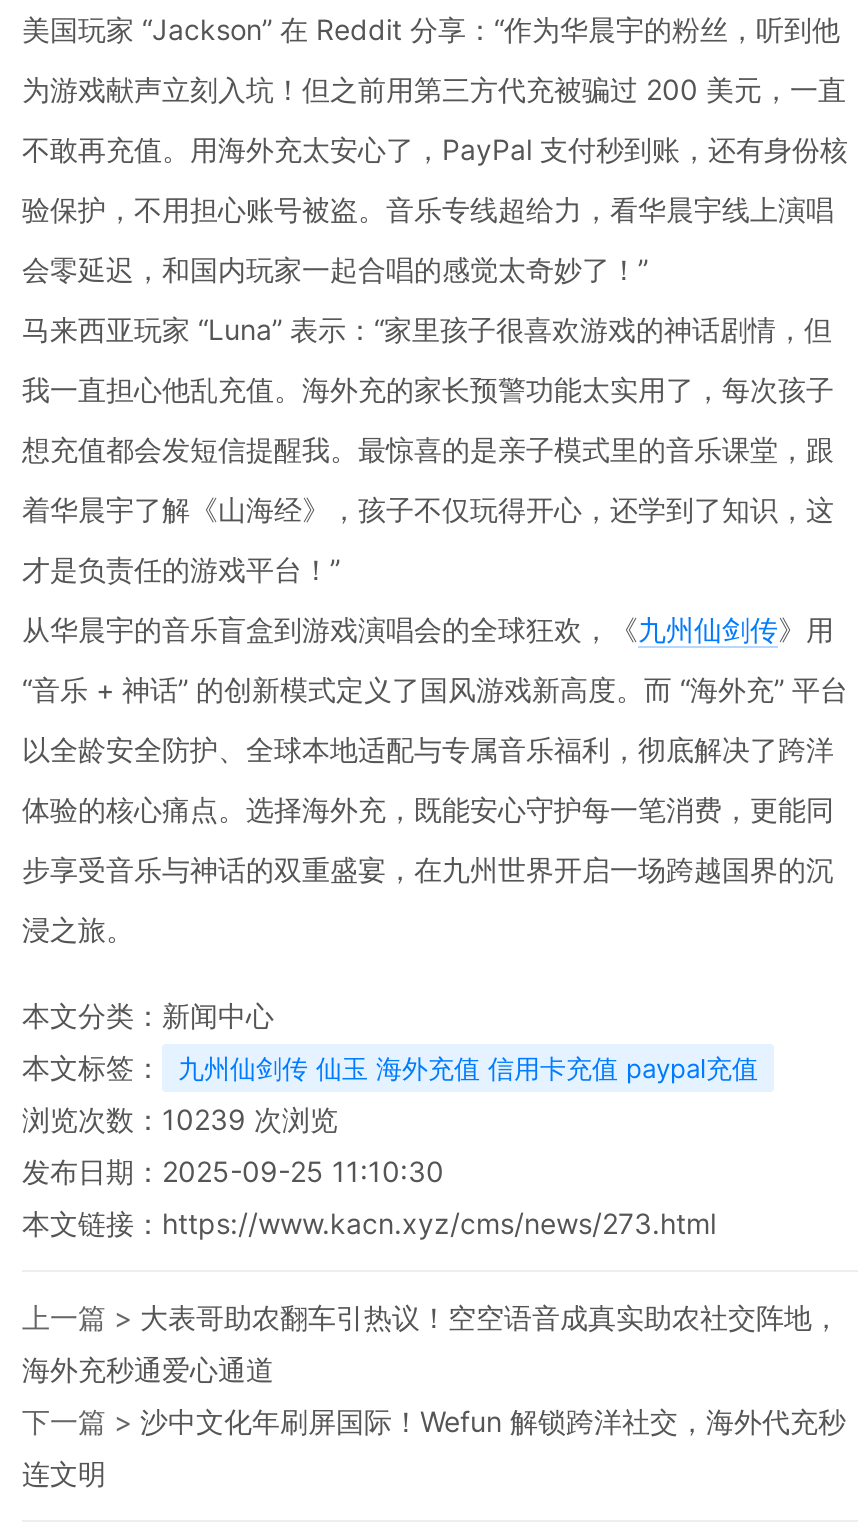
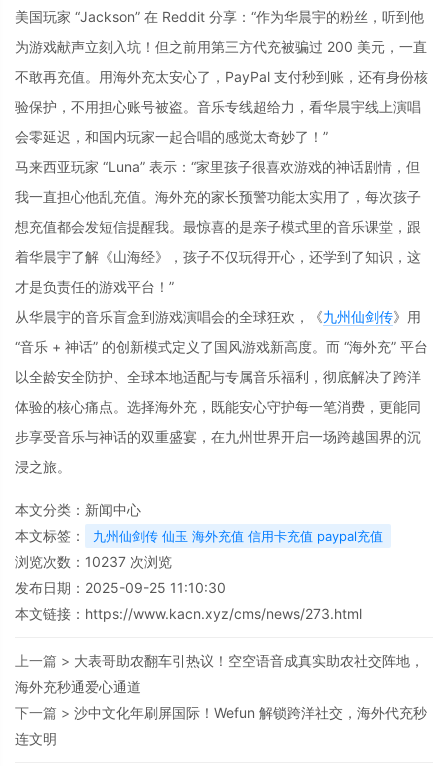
[22,1102,338,1136] 浏览次数：10239次浏览 -> [15,553,172,570] 浏览次数：10237次浏览

